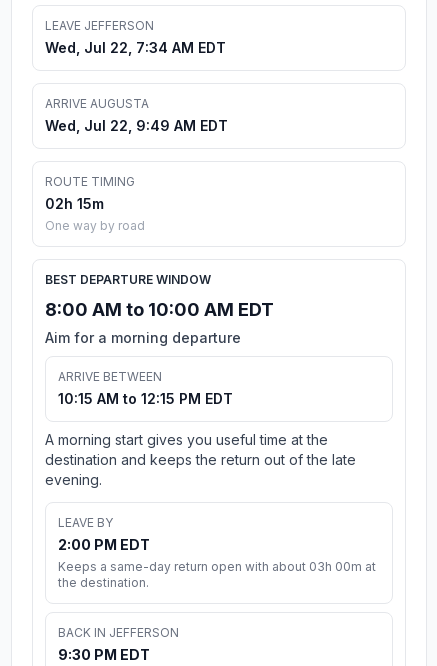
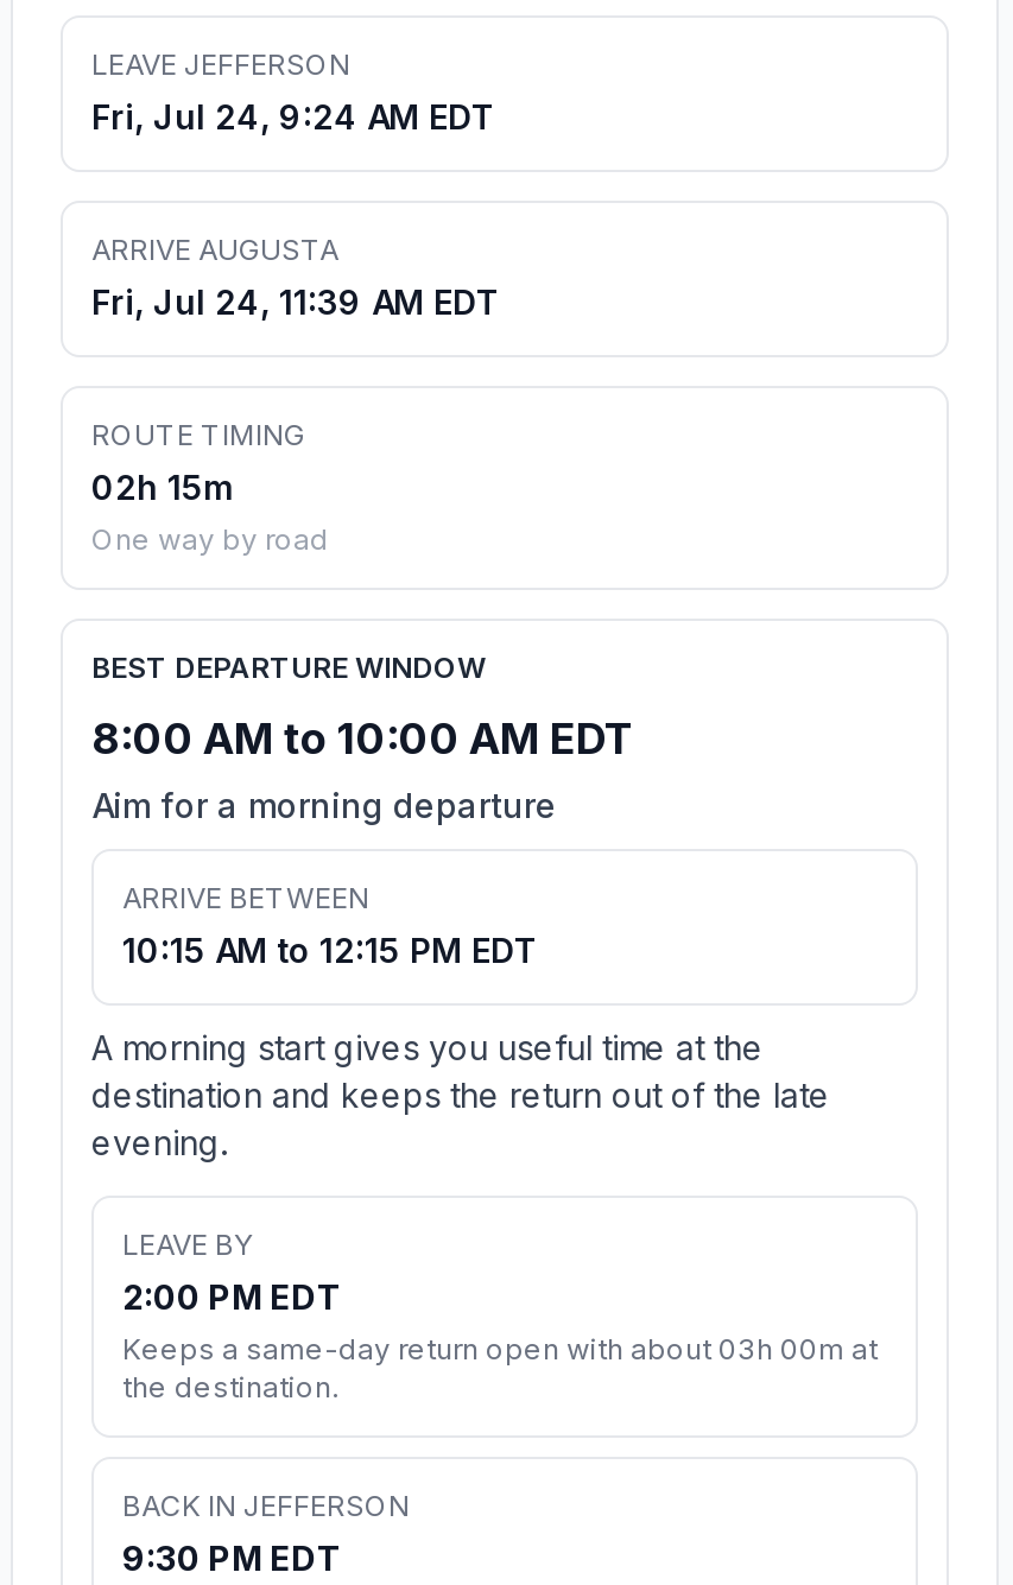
[45,39,226,56] Wed, Jul 22, 7:34 AM EDT -> [91,97,495,137] Fri, Jul 24, 9:24 AM EDT
[45,117,228,134] Wed, Jul 22, 9:49 AM EDT -> [91,282,500,322] Fri, Jul 24, 11:39 AM EDT

